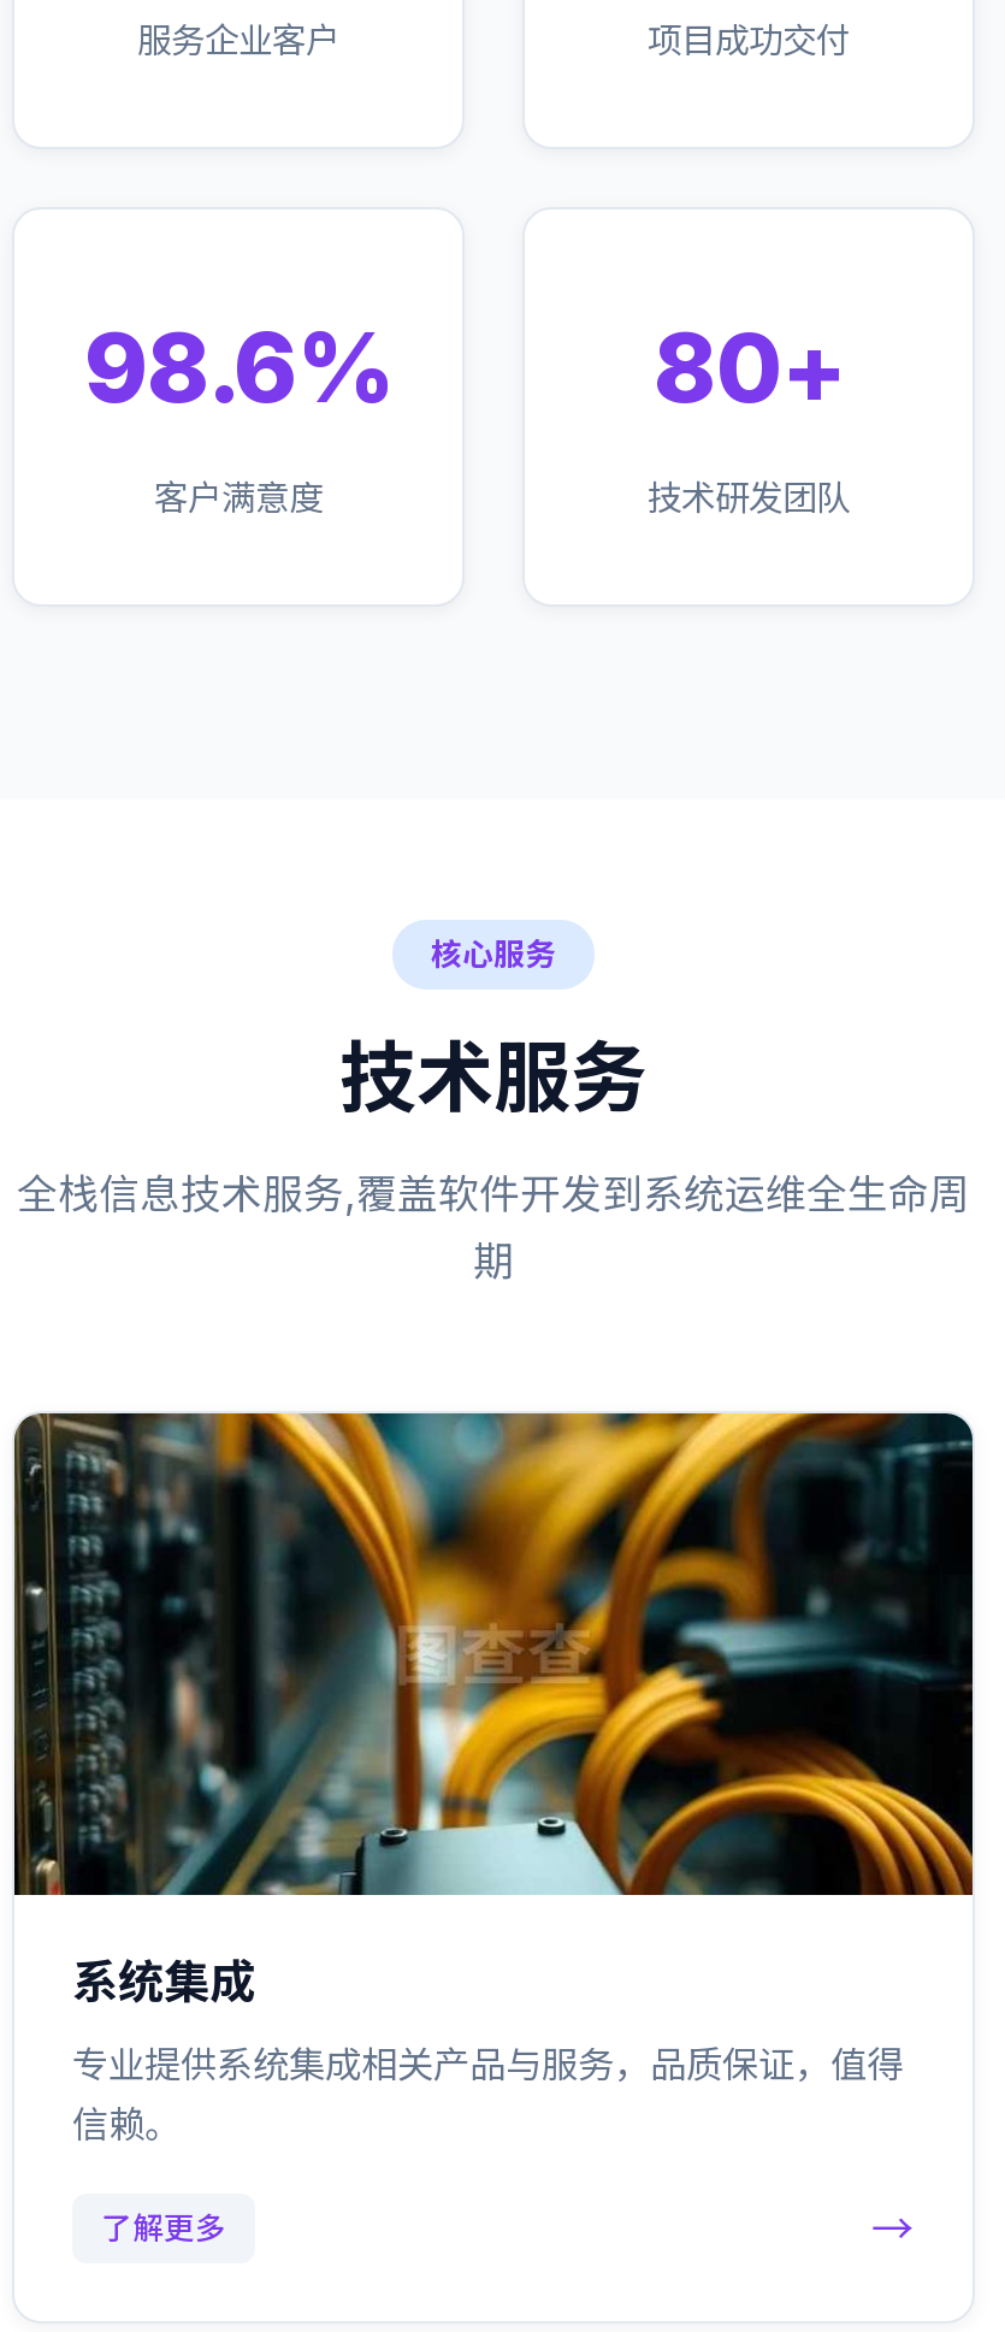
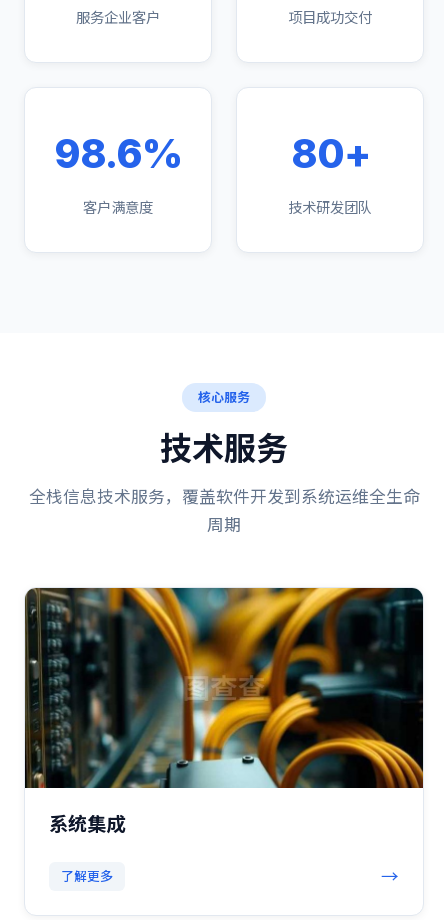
[17,1170,970,1286] 全栈信息技术服务,覆盖软件开发到系统运维全生命周 | 期 -> [28,487,419,535] 全栈信息技术服务，覆盖软件开发到系统运维全生命 | 周期
[72,2042,903,2148] 专业提供系统集成相关产品与服务，品质保证，值得 | 信赖。 -> none

